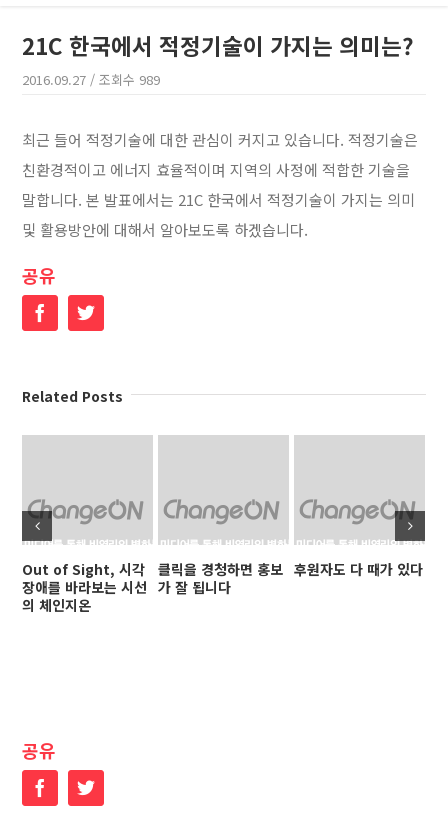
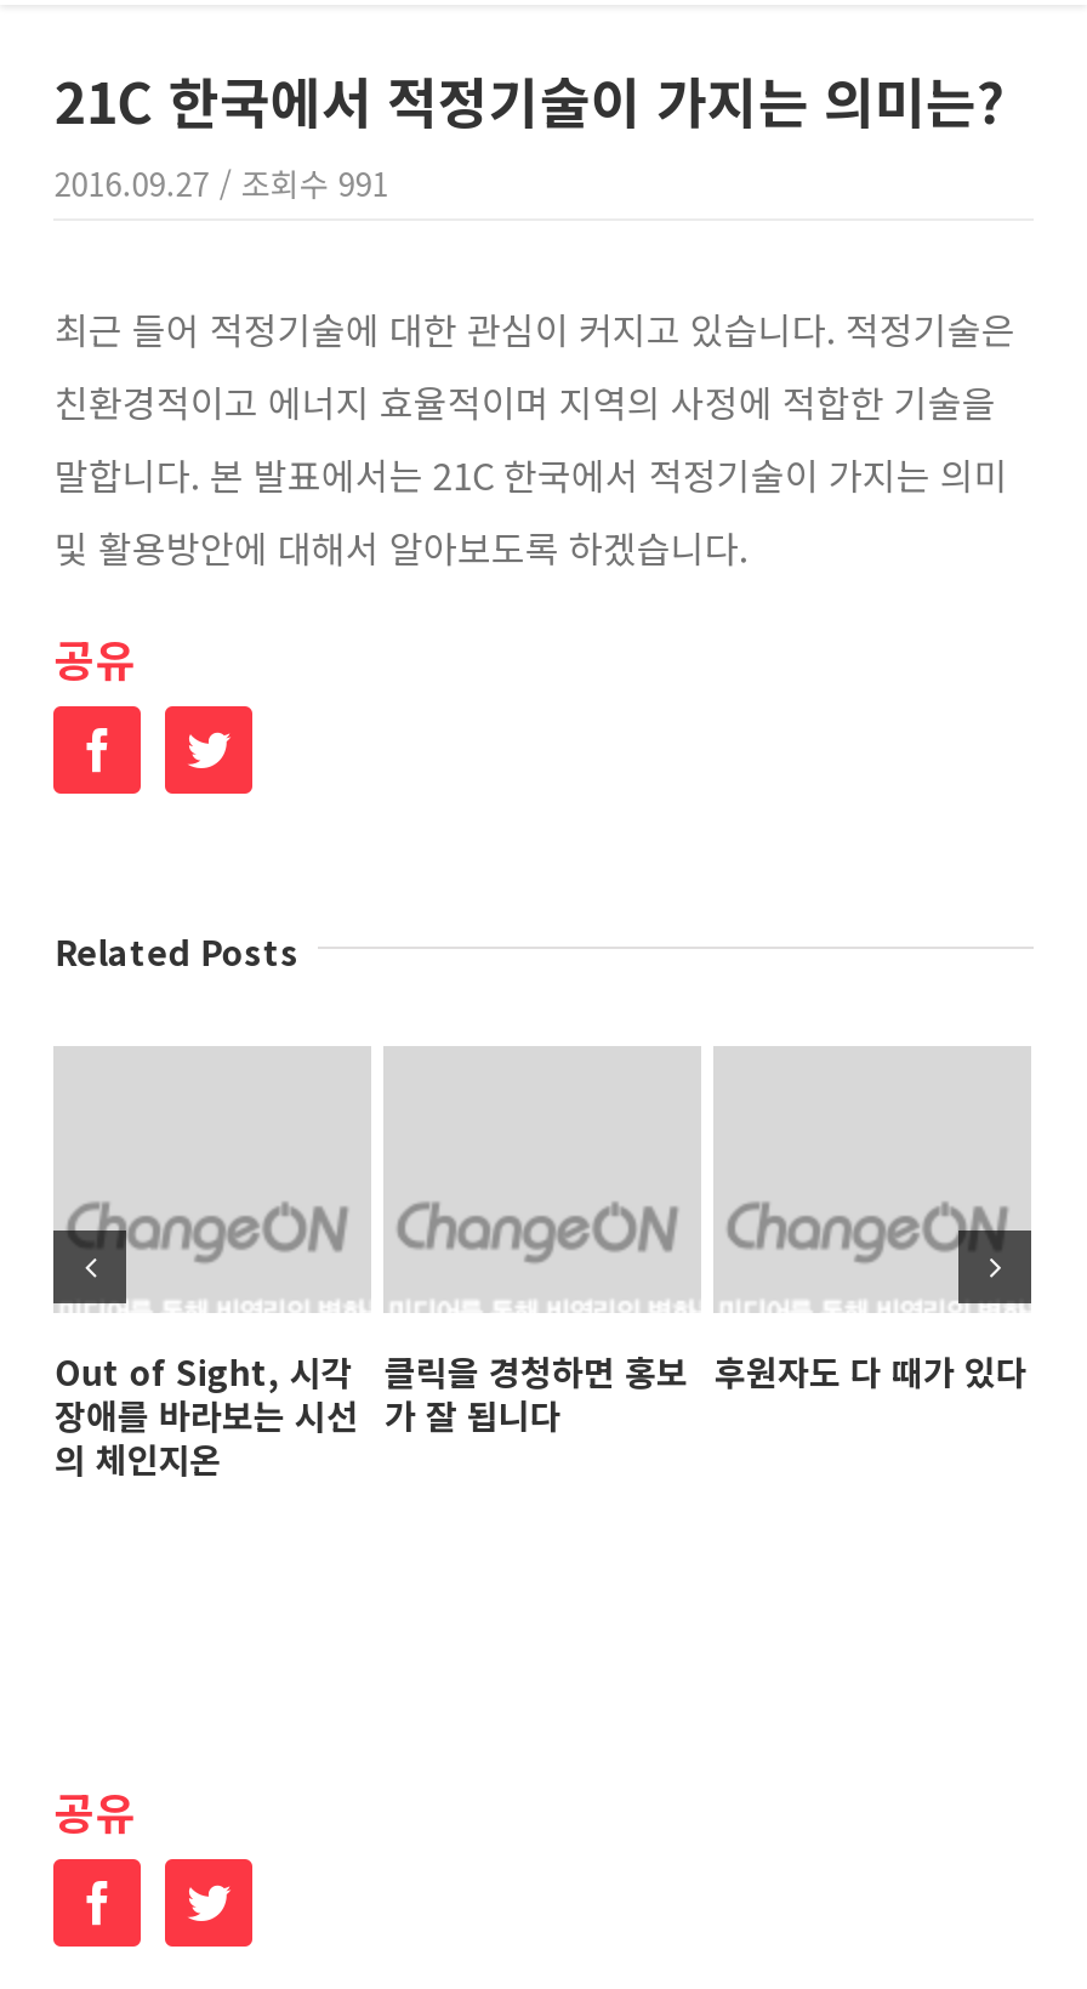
[22,70,160,89] 2016.09.27 / 조회수 989 -> [54,160,389,206] 2016.09.27 / 조회수 991

